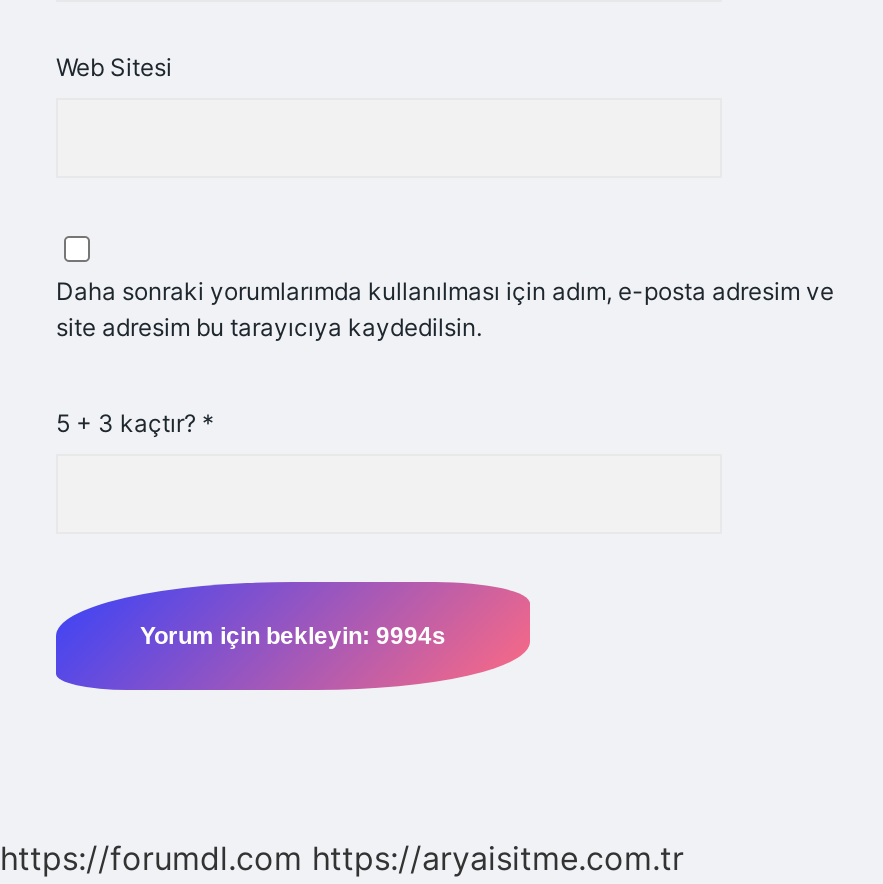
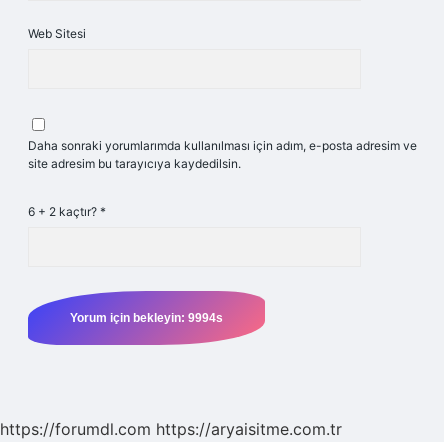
[56,408,214,438] 5 + 3 kaçtır? * -> [28,204,106,219] 6 + 2 kaçtır? *

